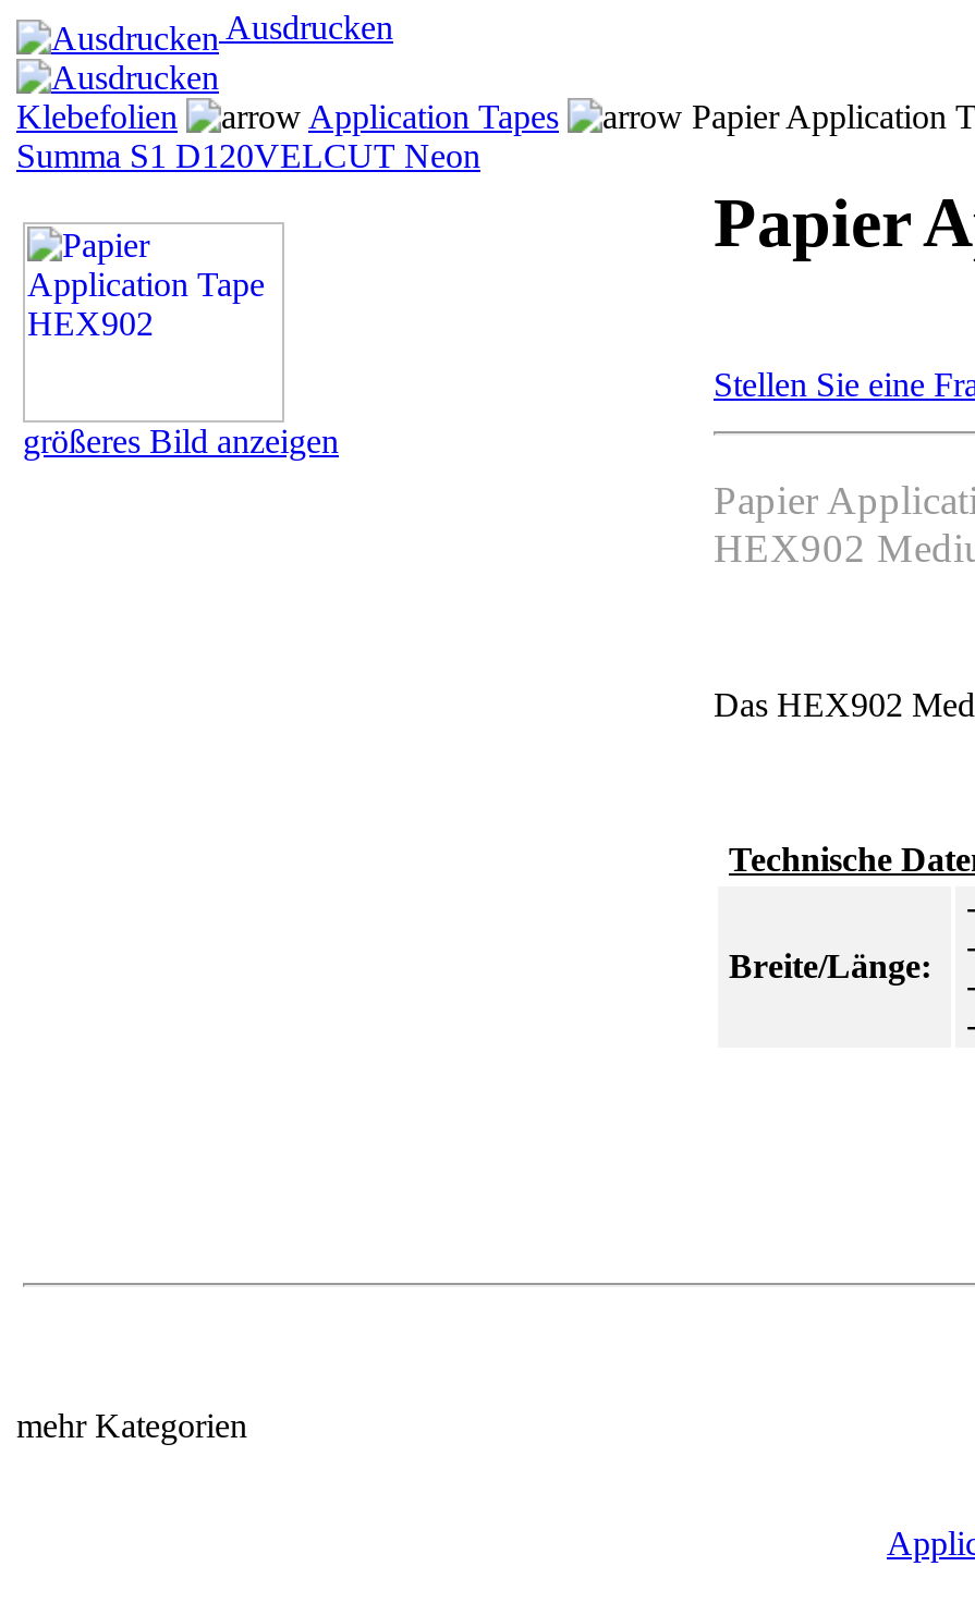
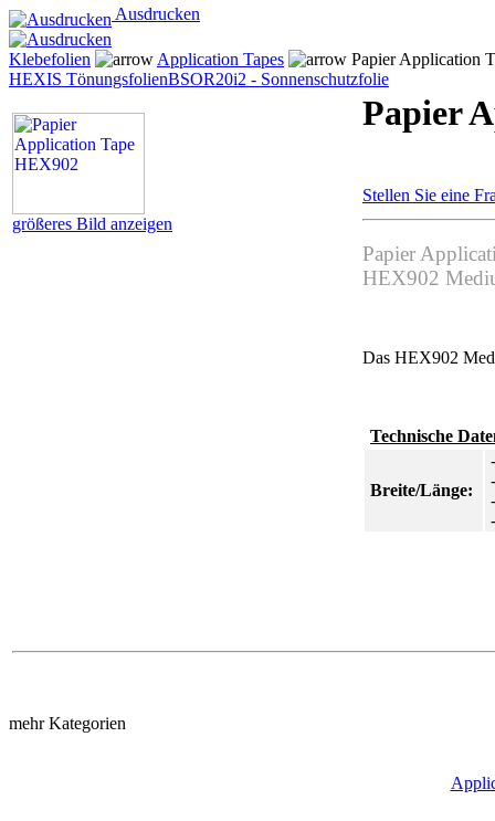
[16,137,480,174] Summa S1 D120VELCUT Neon -> [9,70,389,88] HEXIS TönungsfolienBSOR20i2 - Sonnenschutzfolie

